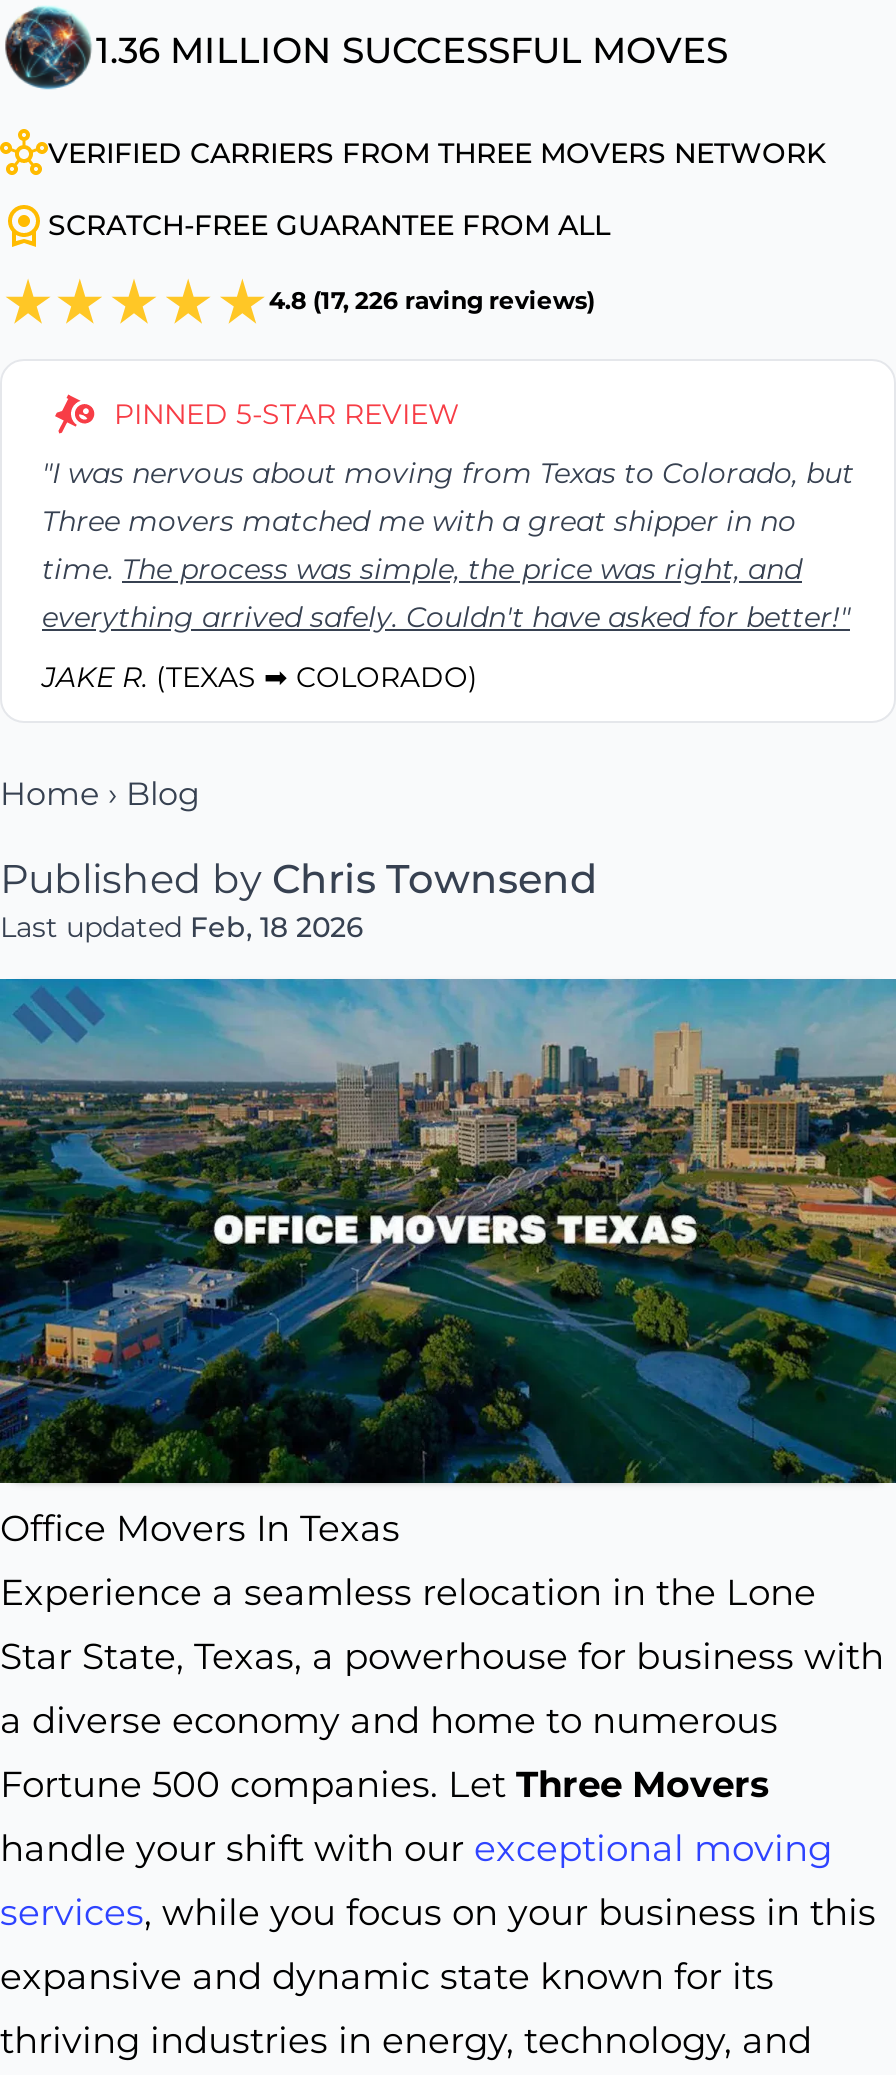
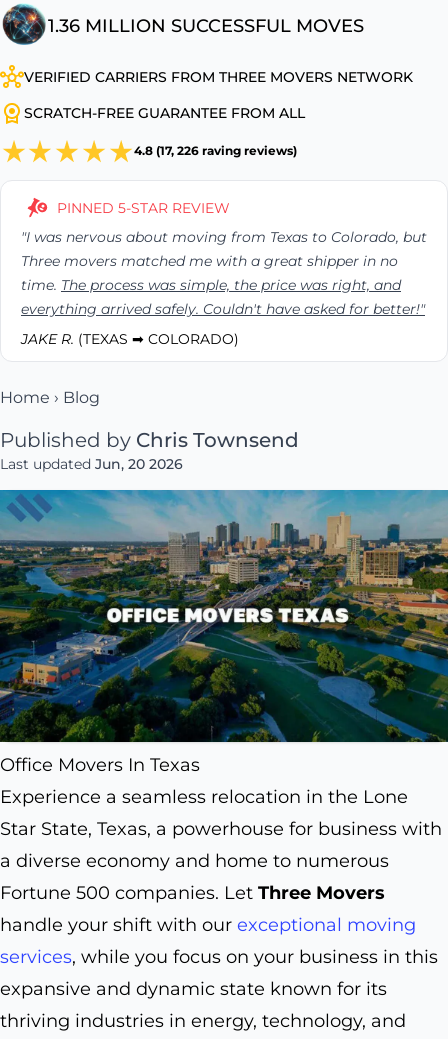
[0,910,364,946] Last updated Feb, 18 2026 -> [0,455,183,473] Last updated Jun, 20 2026

